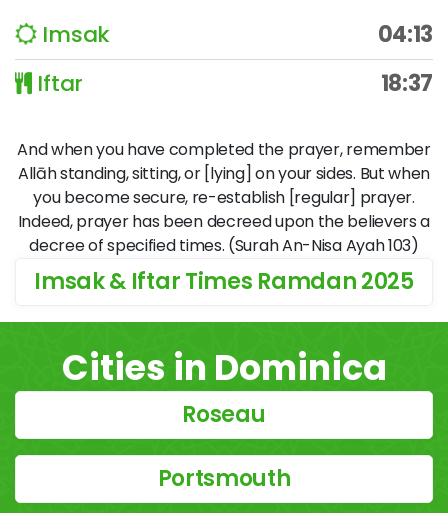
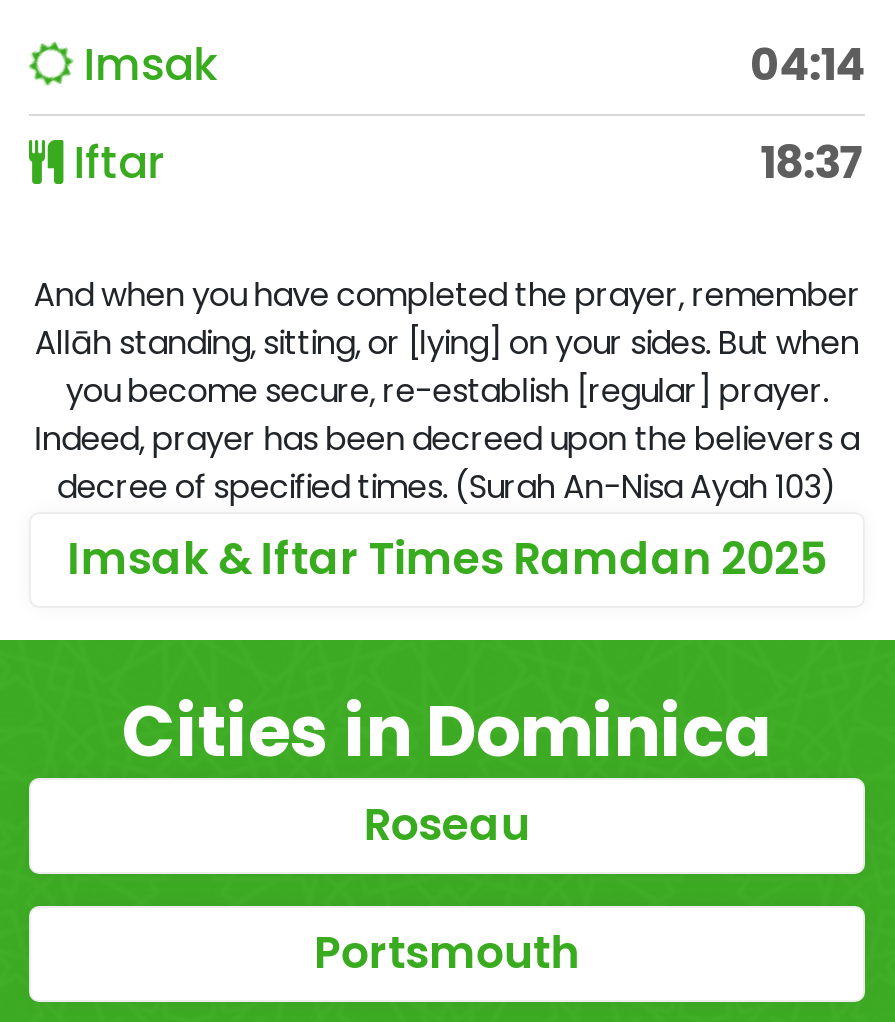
[377,19,433,50] 04:13 -> [750,34,865,96] 04:14

